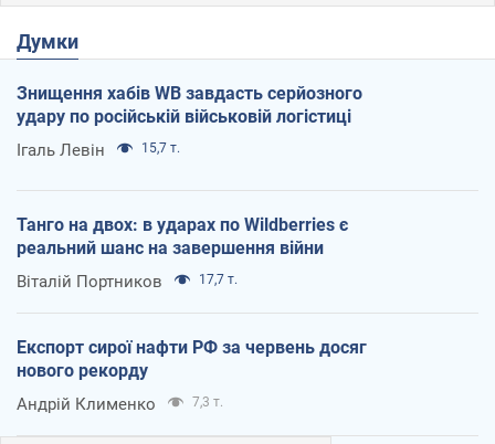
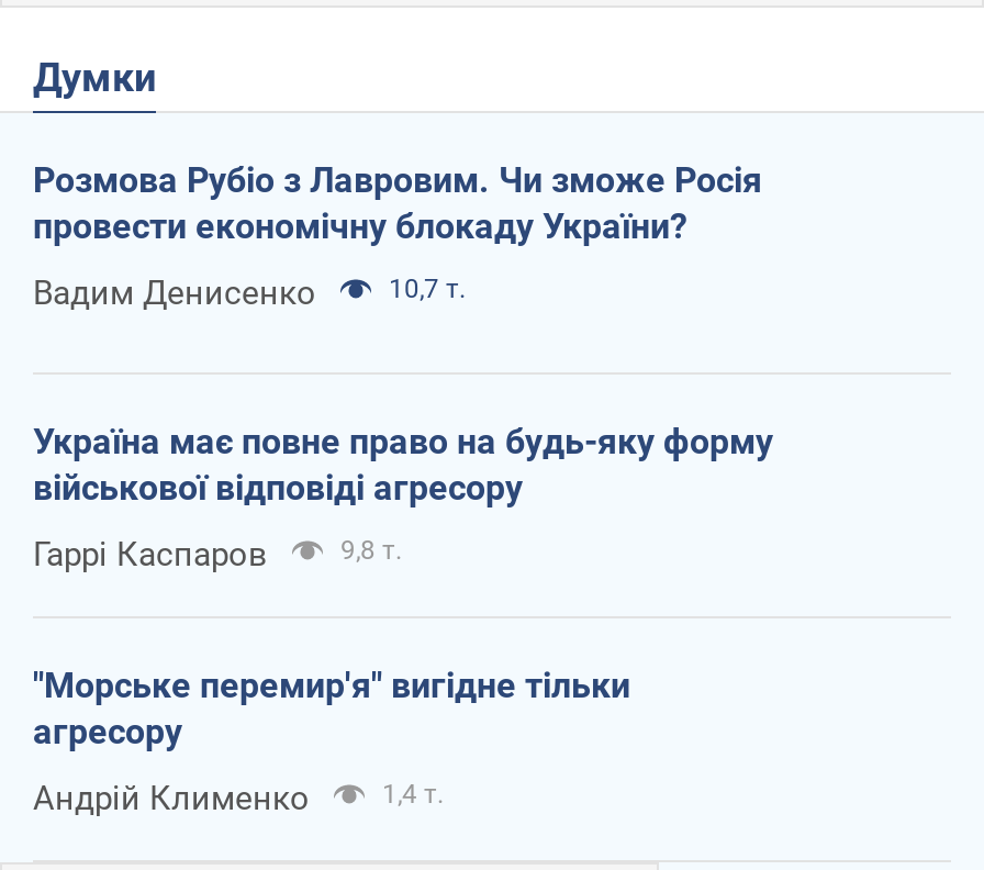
[17,83,362,127] Знищення хабів WB завдасть серйозного | удару по російській військовій логістиці -> [33,159,762,246] Розмова Рубіо з Лавровим. Чи зможе Росія | провести економічну блокаду України?
[17,140,180,160] Ігаль Левін | 15,7 т. -> [33,273,466,312] Вадим Денисенко | 10,7 т.
[17,214,348,258] Танго на двох: в ударах по Wildberries є | реальний шанс на завершення війни -> [33,420,773,508] Україна має повне право на будь-яку форму | військової відповіді агресору
[17,271,238,291] Віталій Портников | 17,7 т. -> [33,534,402,574] Гаррі Каспаров | 9,8 т.
[17,337,367,381] Експорт сирої нафти РФ за червень досяг | нового рекорду -> [33,664,630,752] "Морське перемир'я" вигідне тільки | агресору
[192,394,223,409] 7,3 т. -> [382,778,444,809] 1,4 т.

